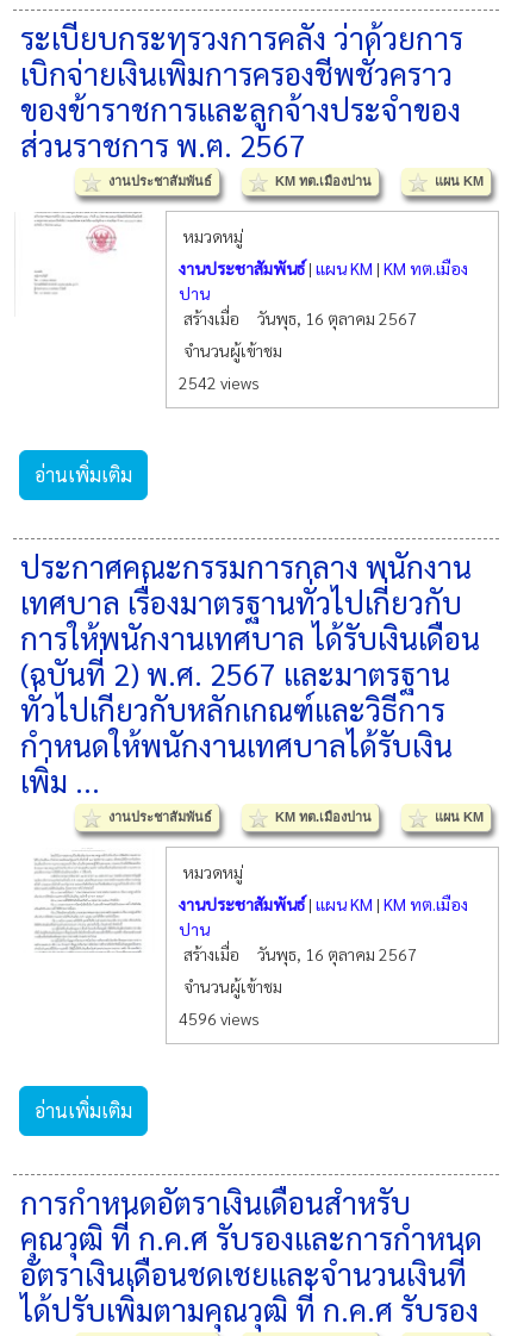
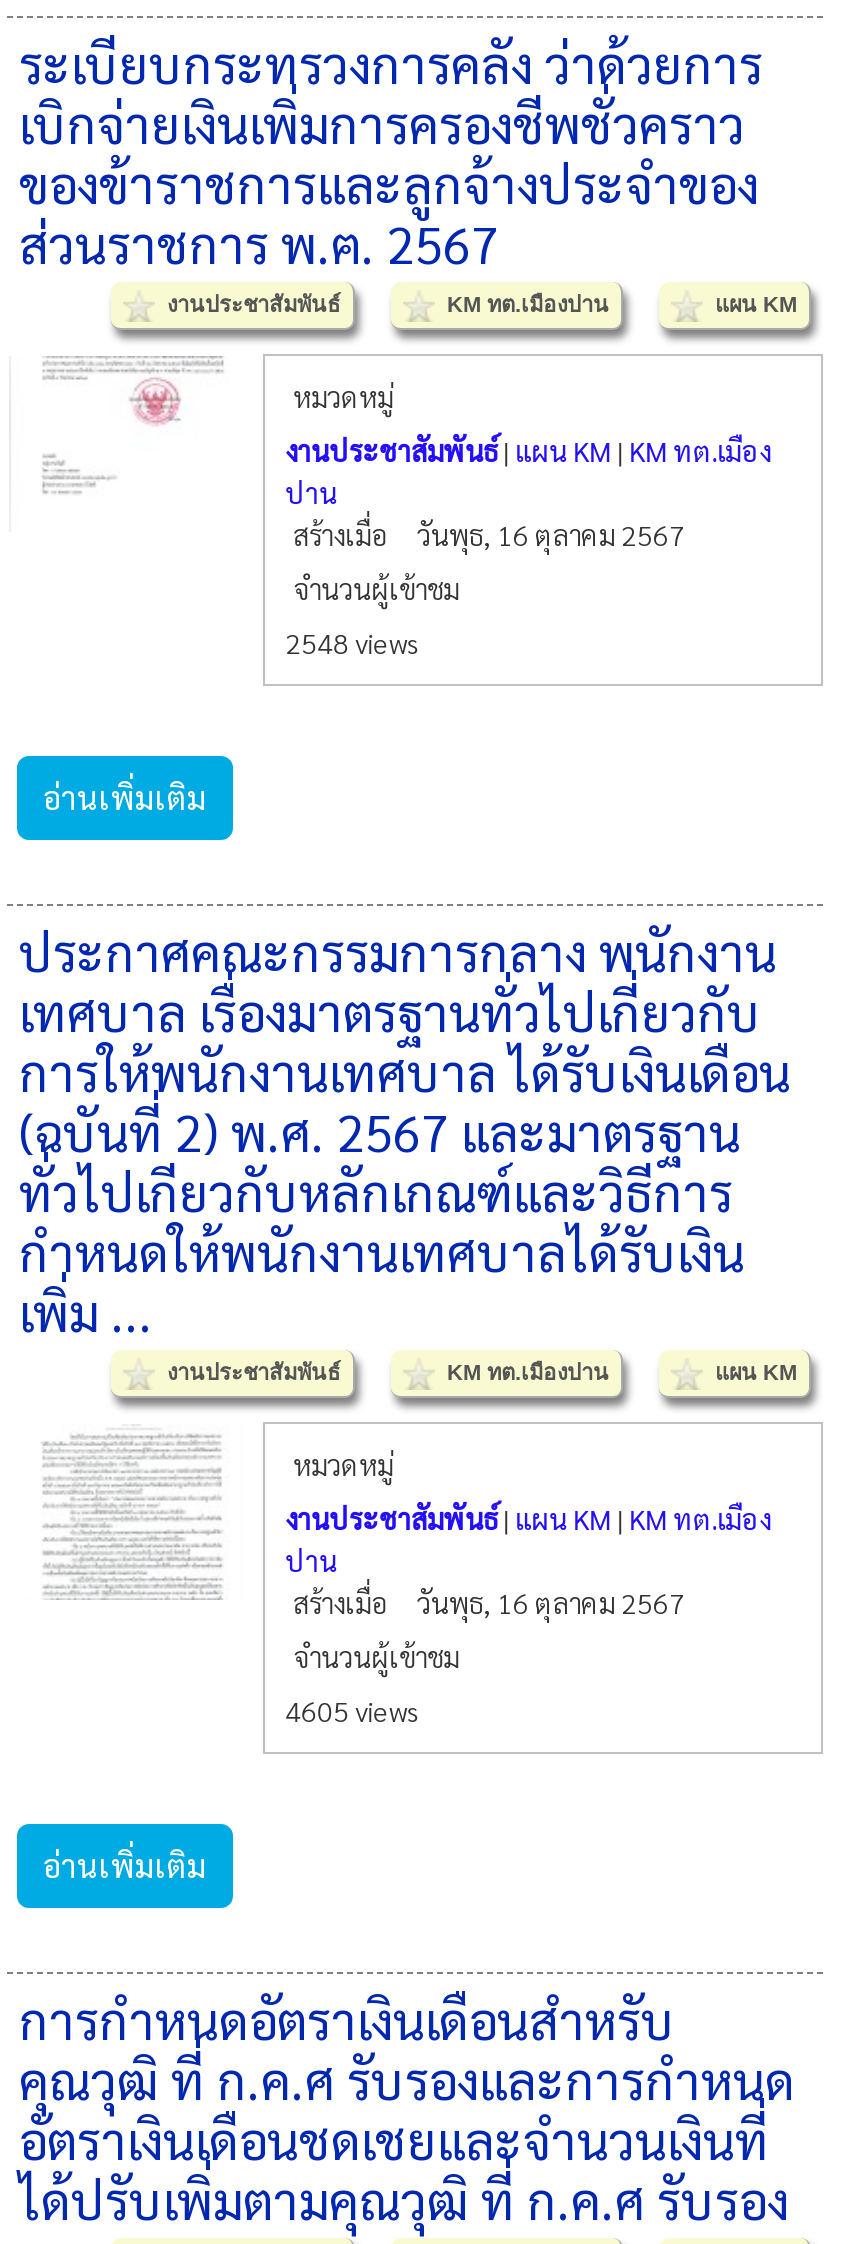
[179,371,260,393] 2542 views -> [285,624,421,660] 2548 views
[179,1007,260,1029] 4596 views -> [285,1692,421,1728] 4605 views

